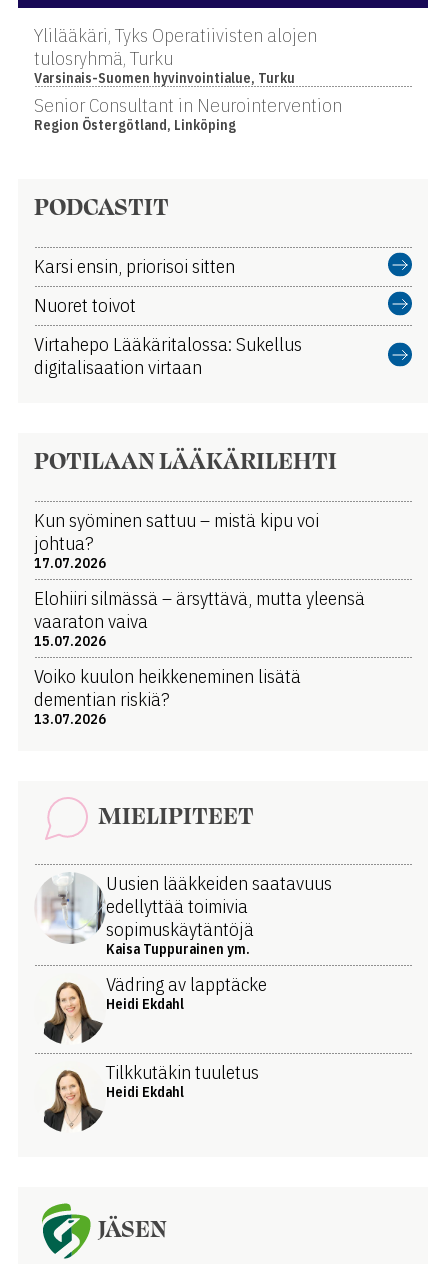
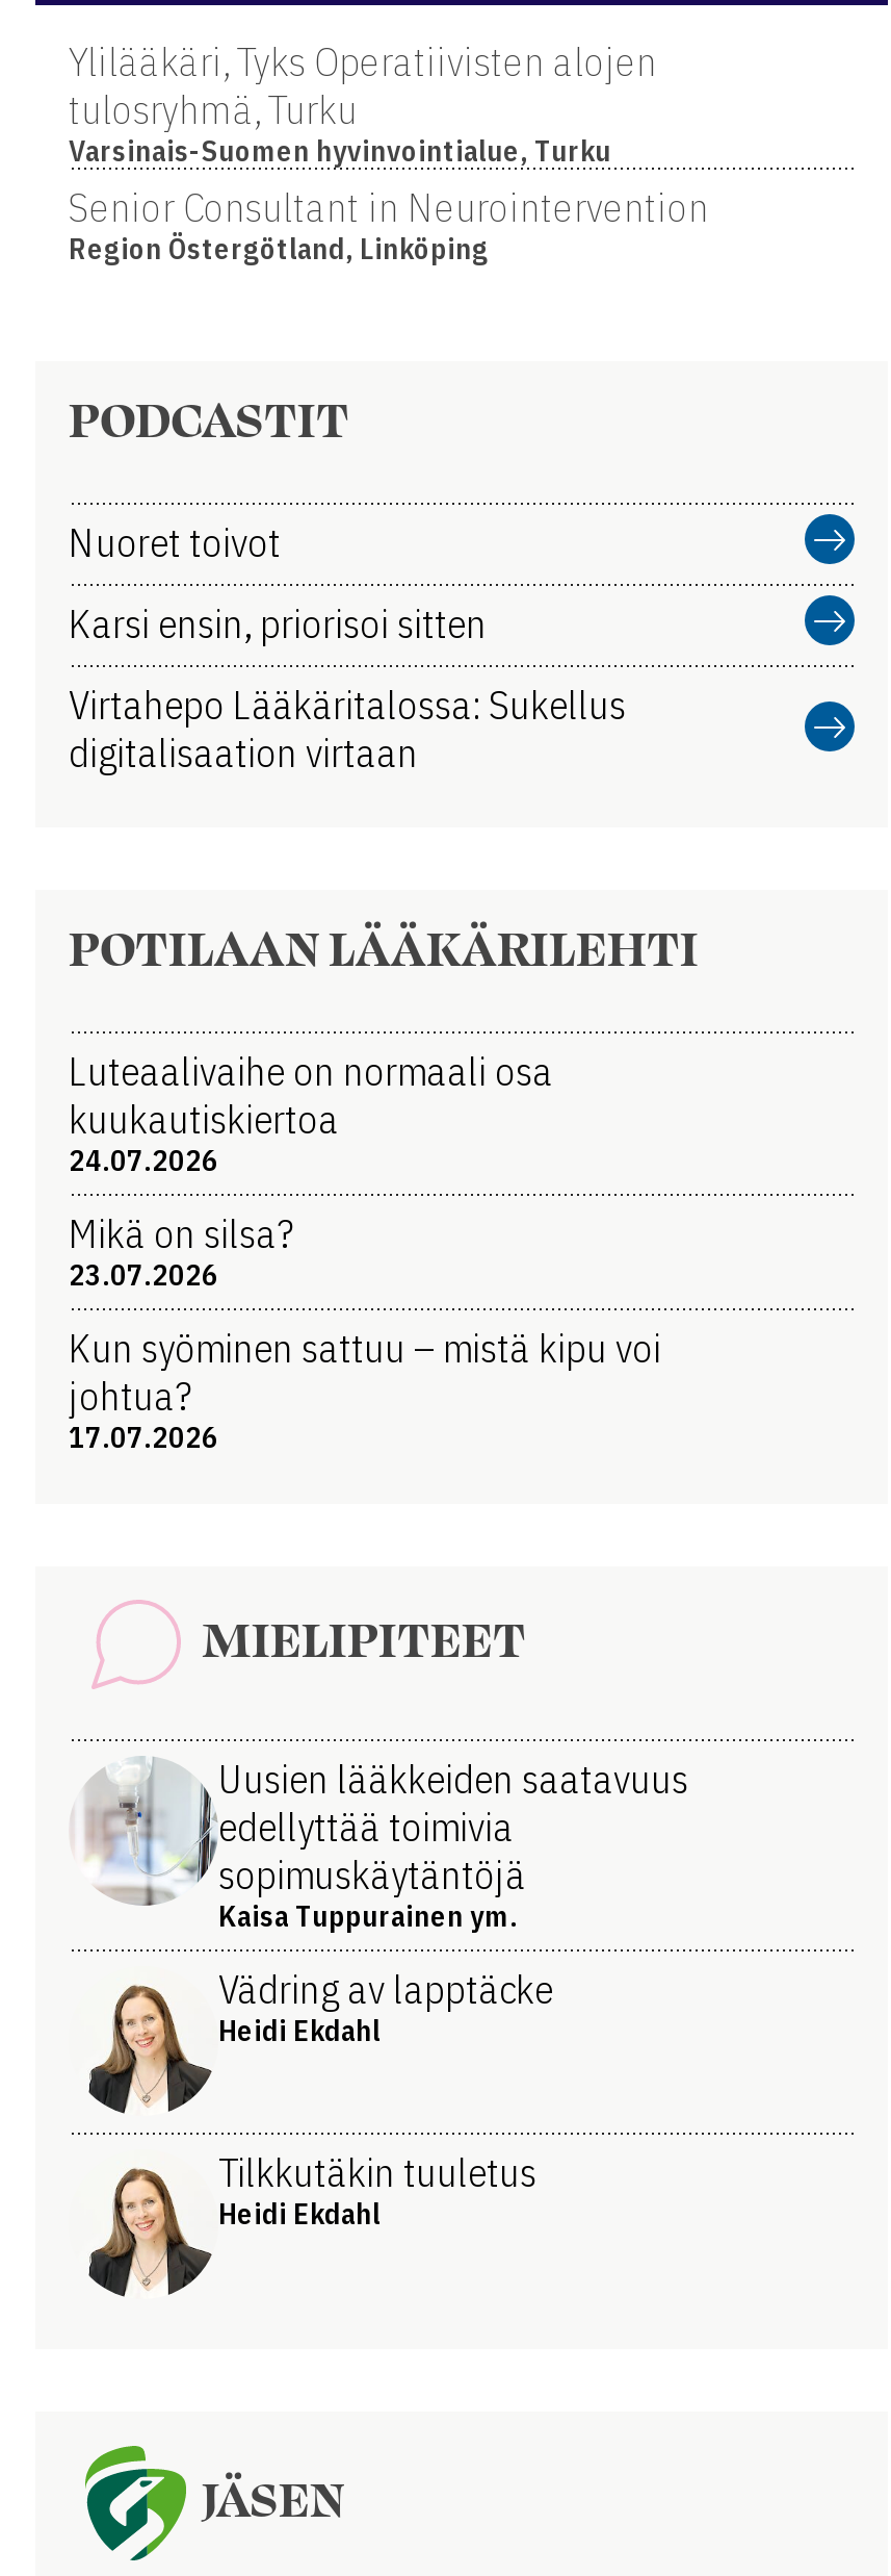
moved [34,254,235,278] -> [69,598,487,648]: Karsi ensin, priorisoi sitten
moved [34,293,136,317] -> [69,517,281,567]: Nuoret toivot
none -> [69,1046,553,1294] Luteaalivaihe on normaali osa | kuukautiskiertoa | 24.07.2026 | Mikä on silsa? | 23.07.2026
moved [34,508,319,572] -> [69,1323,661,1456]: Kun syöminen sattuu – mistä kipu voi | johtua? | 17.07.2026
[34,586,365,728] Elohiiri silmässä – ärsyttävä, mutta yleensä | vaaraton vaiva | 15.07.2026 | Voiko kuulon heikkeneminen lisätä | dementian riskiä? | 13.07.2026 -> none

